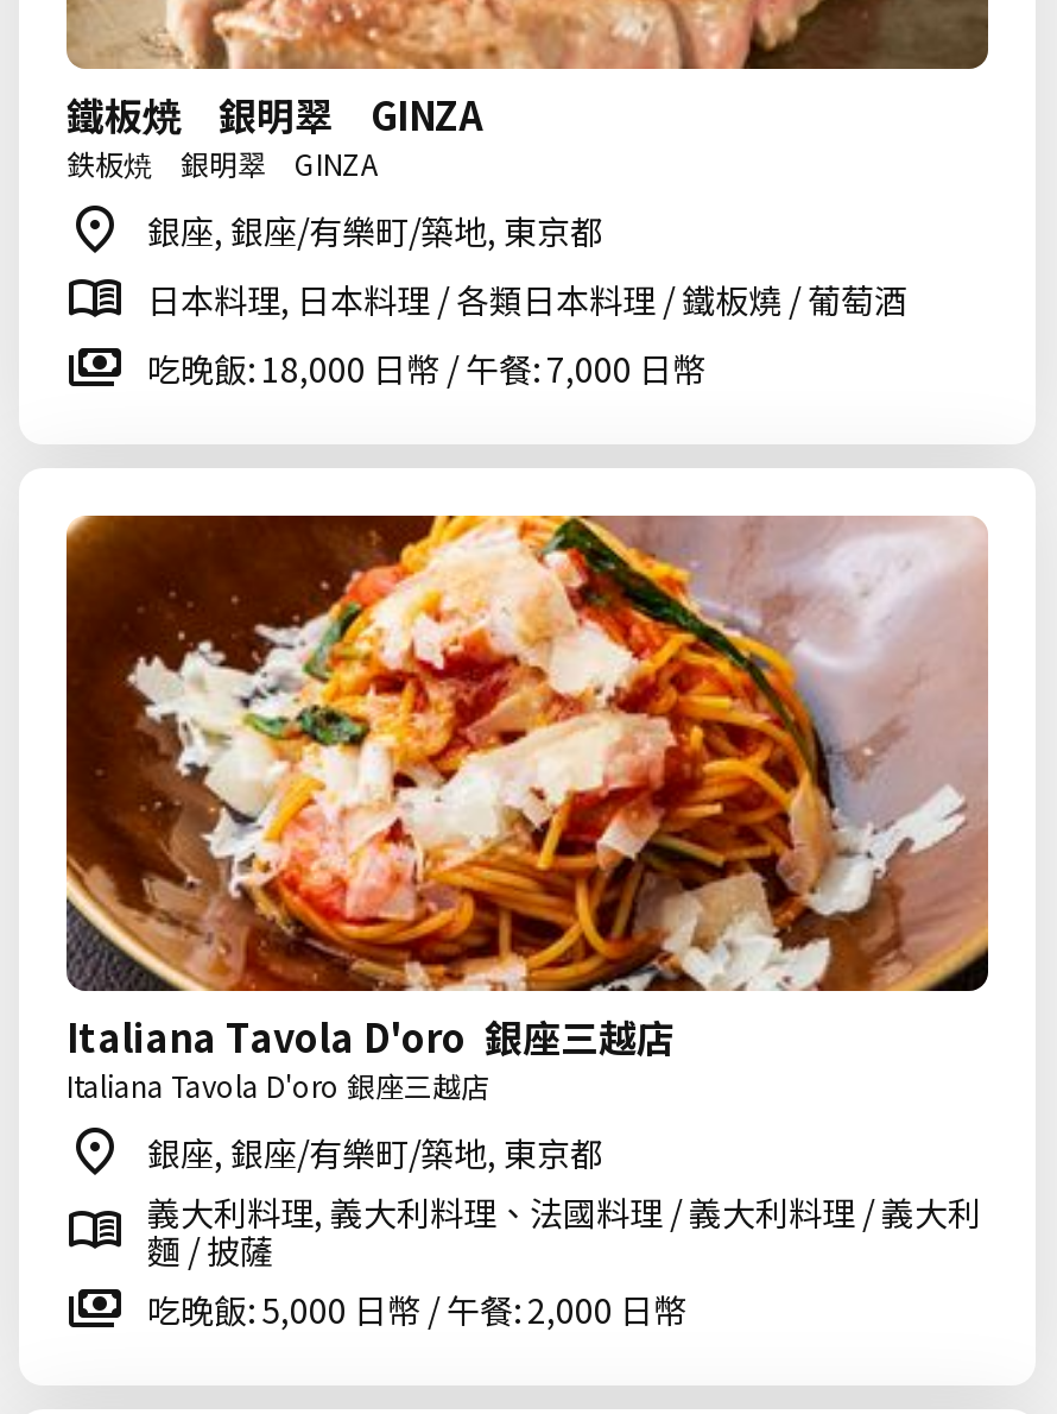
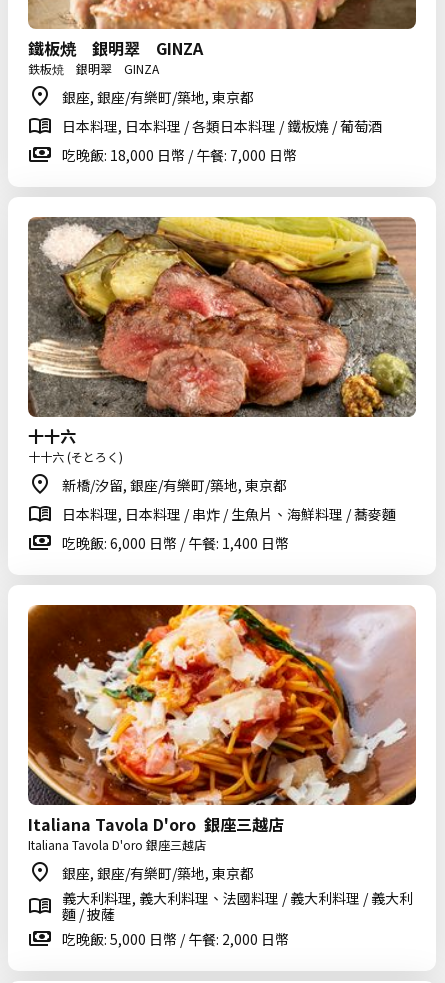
none -> [28,216,416,553] [image] | 十十六 | 十十六 (そとろく) | 新橋/汐留, 銀座/有樂町/築地, 東京都 | 日本料理, 日本料理 / 串炸 / 生魚片、海鮮料理 / 蕎麥麵 | 吃晚飯: 6,000 日幣 / 午餐: 1,400 日幣

